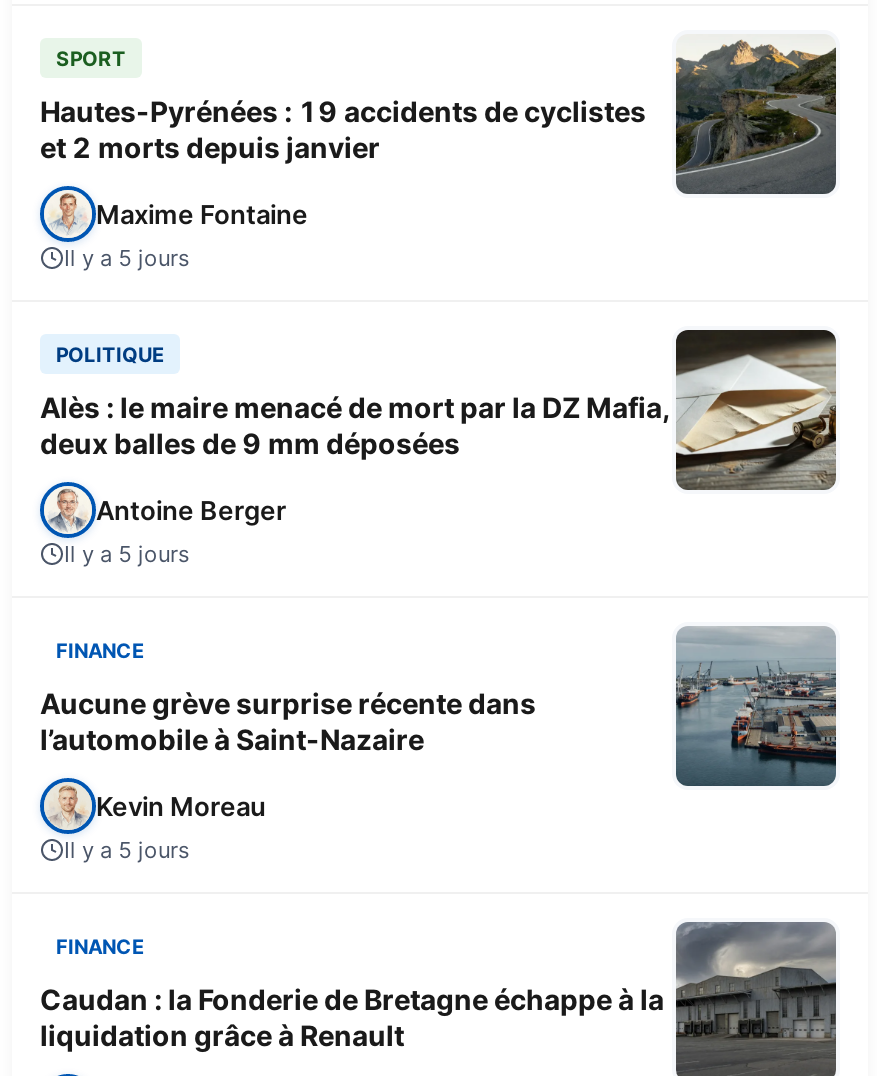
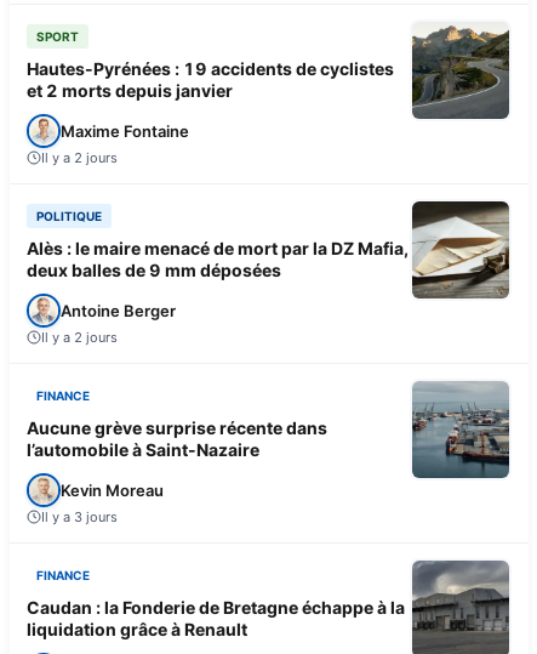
[64,243,190,271] Il y a 5 jours -> [41,149,118,166] Il y a 2 jours
[64,539,190,567] Il y a 5 jours -> [41,328,118,345] Il y a 2 jours
[64,835,190,863] Il y a 5 jours -> [41,508,118,525] Il y a 3 jours

